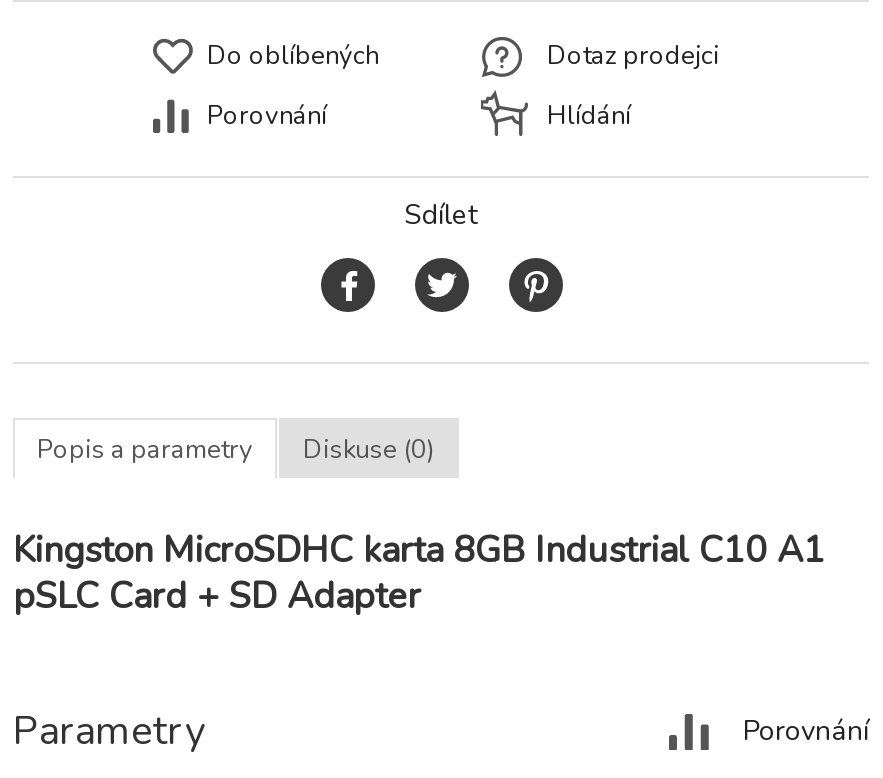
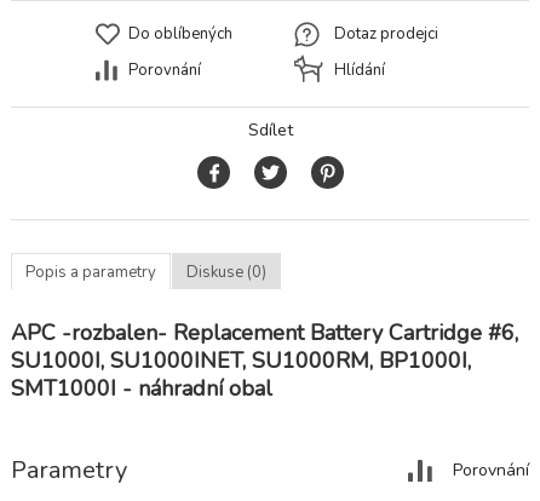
[13,526,825,620] Kingston MicroSDHC karta 8GB Industrial C10 A1 | pSLC Card + SD Adapter -> [11,319,518,403] APC -rozbalen- Replacement Battery Cartridge #6, | SU1000I, SU1000INET, SU1000RM, BP1000I, | SMT1000I - náhradní obal

